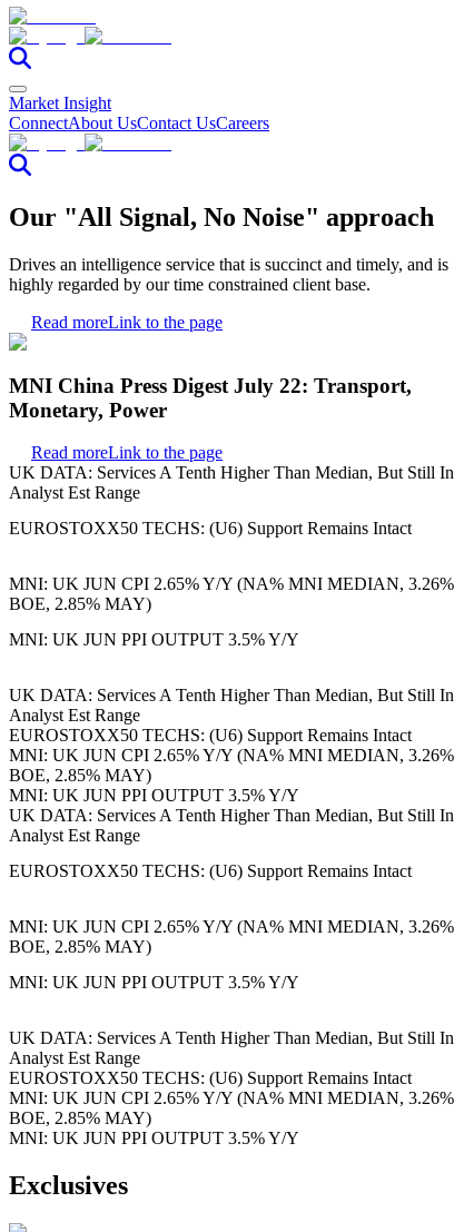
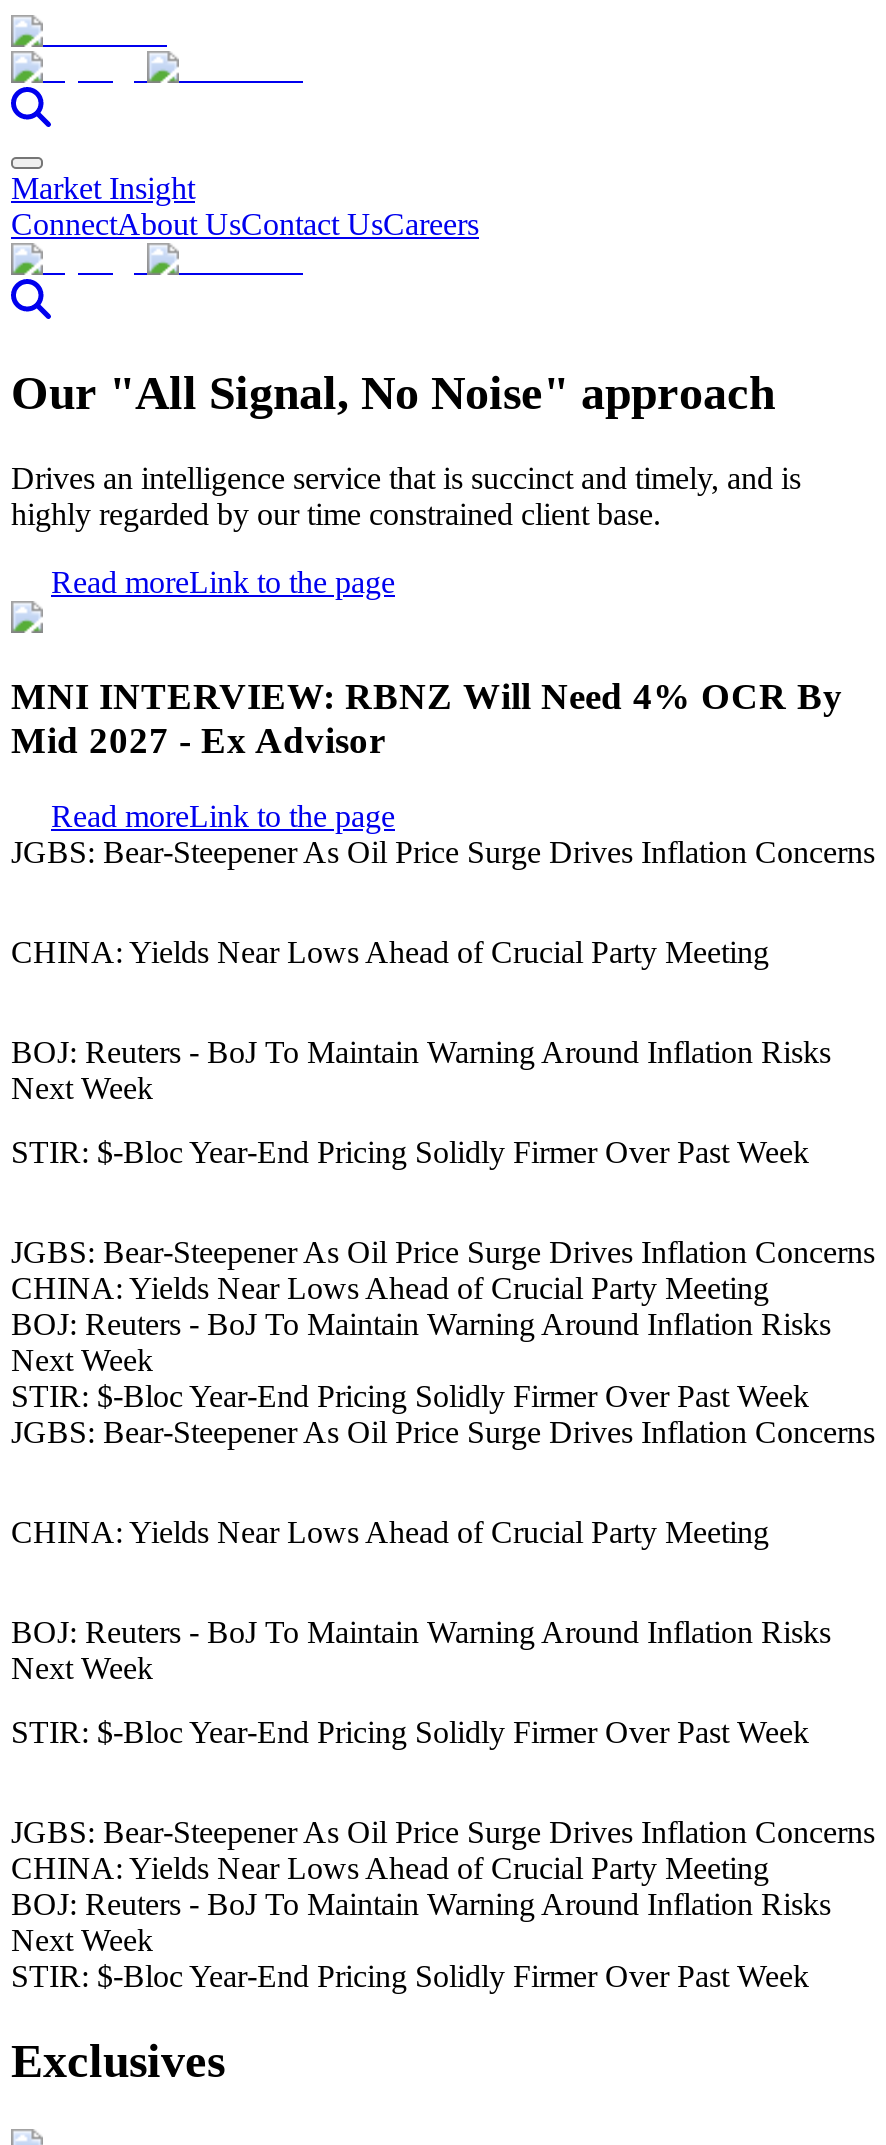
[9,373,412,421] MNI China Press Digest July 22: Transport, | Monetary, Power -> [11,674,843,760] MNI INTERVIEW: RBNZ Will Need 4% OCR By | Mid 2027 - Ex Advisor
[9,463,454,502] UK DATA: Services A Tenth Higher Than Median, But Still In | Analyst Est Range -> [11,835,875,869] JGBS: Bear-Steepener As Oil Price Surge Drives Inflation Concerns
[9,519,412,538] EUROSTOXX50 TECHS: (U6) Support Remains Intact -> [11,935,769,969] CHINA: Yields Near Lows Ahead of Crucial Party Meeting
[9,574,454,613] MNI: UK JUN CPI 2.65% Y/Y (NA% MNI MEDIAN, 3.26% | BOE, 2.85% MAY) -> [11,1035,831,1105] BOJ: Reuters - BoJ To Maintain Warning Around Inflation Risks | Next Week
[9,630,299,649] MNI: UK JUN PPI OUTPUT 3.5% Y/Y -> [11,1135,809,1169] STIR: $-Bloc Year-End Pricing Solidly Firmer Over Past Week
[9,686,454,845] UK DATA: Services A Tenth Higher Than Median, But Still In | Analyst Est Range | EUROSTOXX50 TECHS: (U6) Support Remains Intact | MNI: UK JUN CPI 2.65% Y/Y (NA% MNI MEDIAN, 3.26% | BOE, 2.85% MAY) | MNI: UK JUN PPI OUTPUT 3.5% Y/Y | UK DATA: Services A Tenth Higher Than Median, But Still In | Analyst Est Range -> [11,1235,875,1449] JGBS: Bear-Steepener As Oil Price Surge Drives Inflation Concerns | CHINA: Yields Near Lows Ahead of Crucial Party Meeting | BOJ: Reuters - BoJ To Maintain Warning Around Inflation Risks | Next Week | STIR: $-Bloc Year-End Pricing Solidly Firmer Over Past Week | JGBS: Bear-Steepener As Oil Price Surge Drives Inflation Concerns
[9,862,412,881] EUROSTOXX50 TECHS: (U6) Support Remains Intact -> [11,1515,769,1549] CHINA: Yields Near Lows Ahead of Crucial Party Meeting
[9,917,454,956] MNI: UK JUN CPI 2.65% Y/Y (NA% MNI MEDIAN, 3.26% | BOE, 2.85% MAY) -> [11,1615,831,1685] BOJ: Reuters - BoJ To Maintain Warning Around Inflation Risks | Next Week
[9,973,299,992] MNI: UK JUN PPI OUTPUT 3.5% Y/Y -> [11,1715,809,1749] STIR: $-Bloc Year-End Pricing Solidly Firmer Over Past Week
[9,1029,454,1148] UK DATA: Services A Tenth Higher Than Median, But Still In | Analyst Est Range | EUROSTOXX50 TECHS: (U6) Support Remains Intact | MNI: UK JUN CPI 2.65% Y/Y (NA% MNI MEDIAN, 3.26% | BOE, 2.85% MAY) | MNI: UK JUN PPI OUTPUT 3.5% Y/Y -> [11,1815,875,1993] JGBS: Bear-Steepener As Oil Price Surge Drives Inflation Concerns | CHINA: Yields Near Lows Ahead of Crucial Party Meeting | BOJ: Reuters - BoJ To Maintain Warning Around Inflation Risks | Next Week | STIR: $-Bloc Year-End Pricing Solidly Firmer Over Past Week

